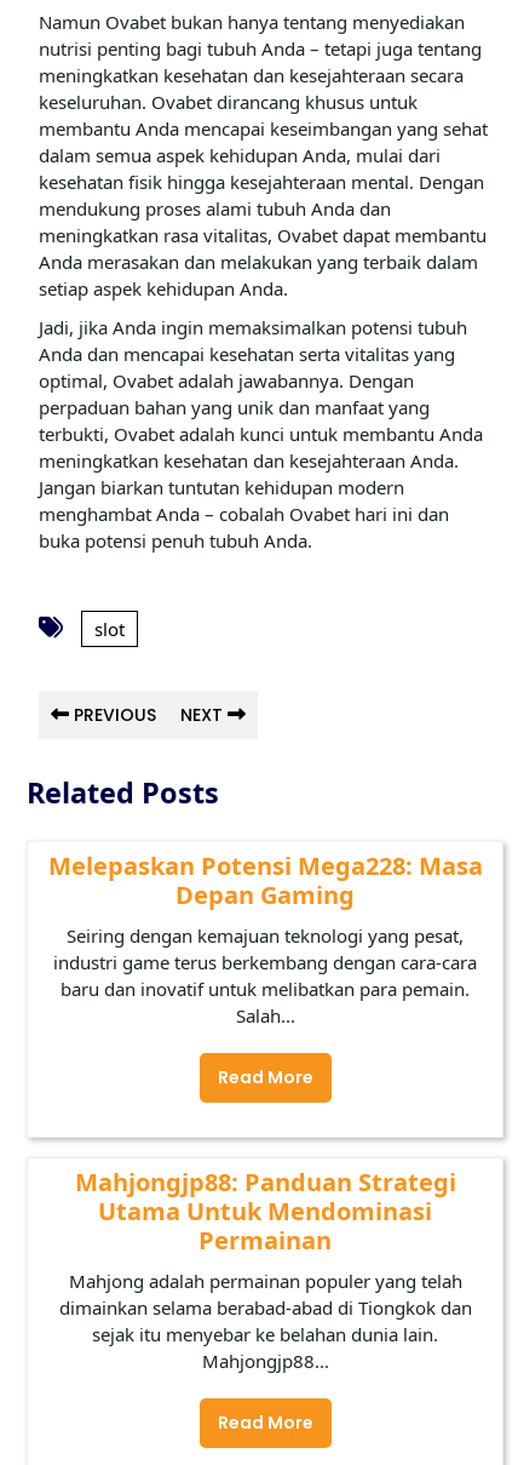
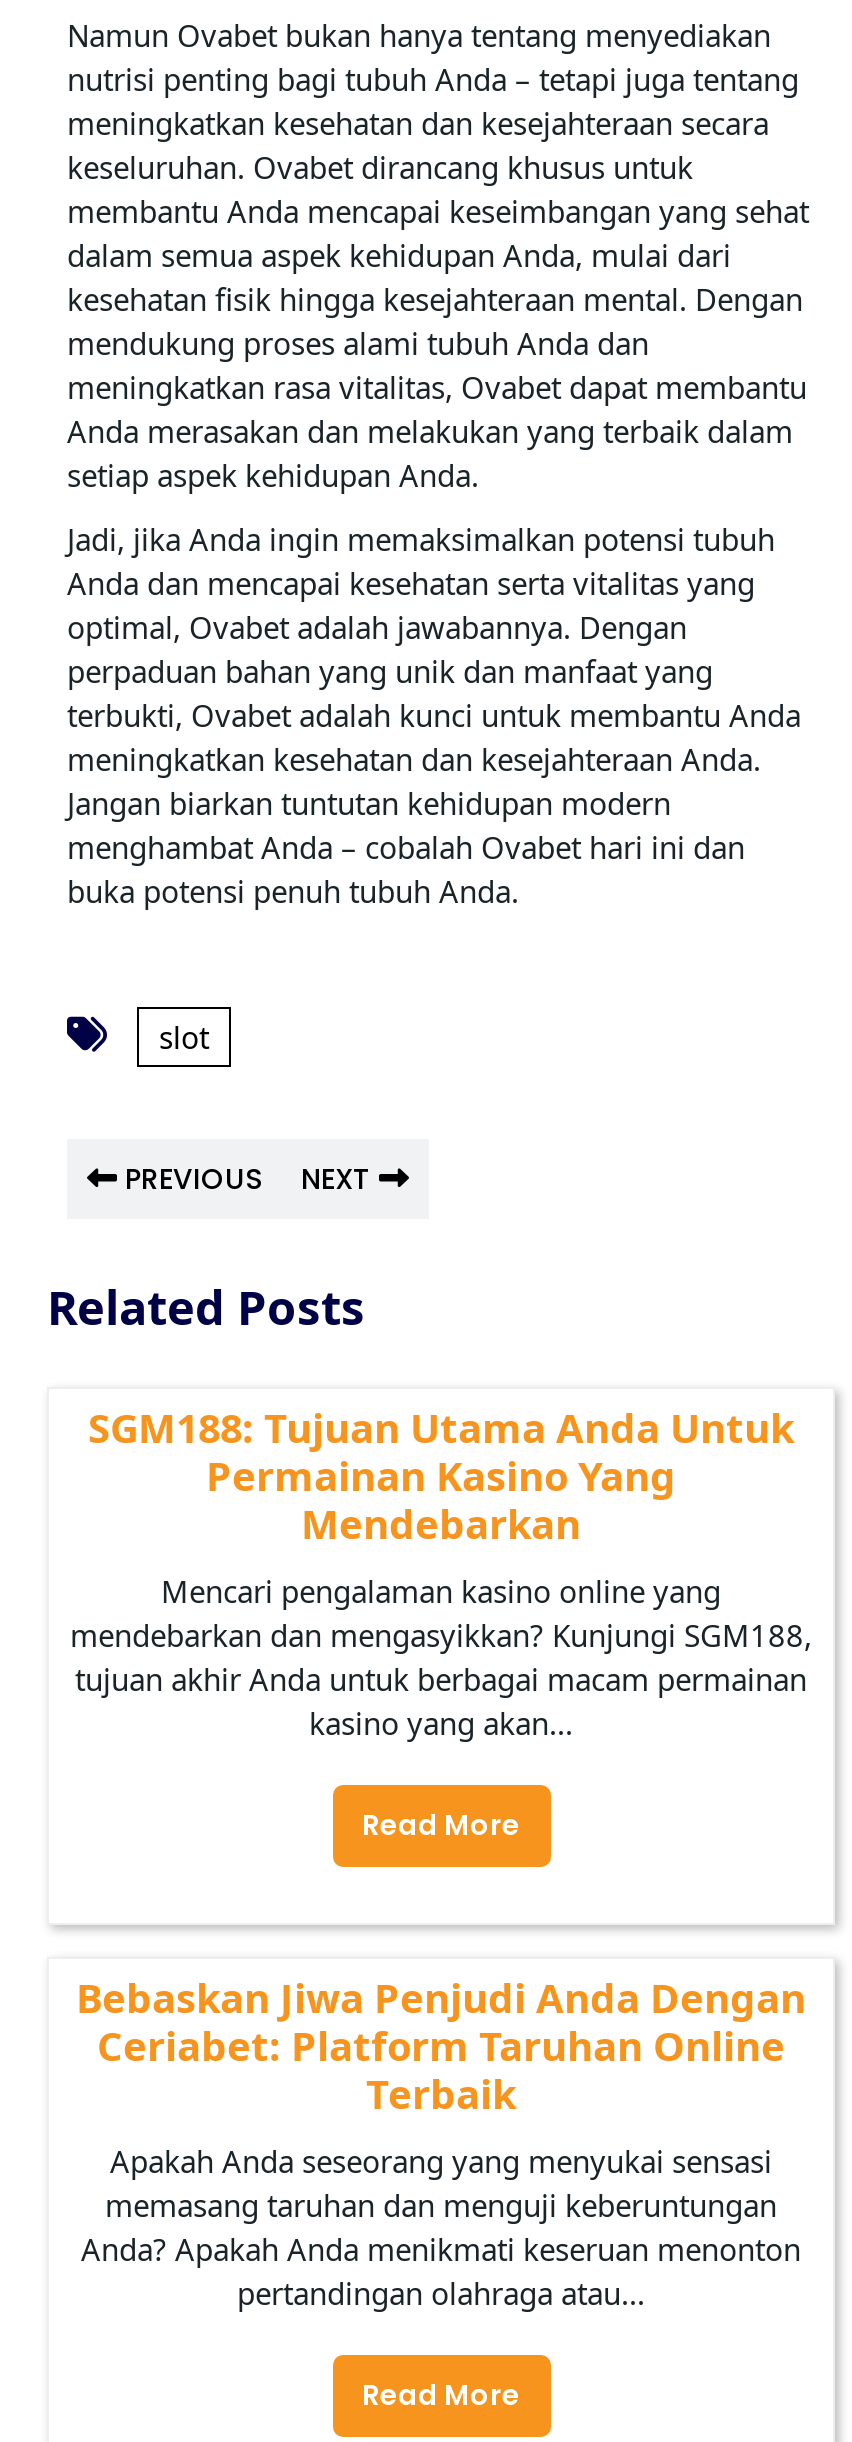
[48,850,482,1028] Melepaskan Potensi Mega228: Masa | Depan Gaming | Seiring dengan kemajuan teknologi yang pesat, | industri game terus berkembang dengan cara-cara | baru dan inovatif untuk melibatkan para pemain. | Salah... -> [70,1401,812,1743] SGM188: Tujuan Utama Anda Untuk | Permainan Kasino Yang | Mendebarkan | Mencari pengalaman kasino online yang | mendebarkan dan mengasyikkan? Kunjungi SGM188, | tujuan akhir Anda untuk berbagai macam permainan | kasino yang akan...
[59,1166,471,1373] Mahjongjp88: Panduan Strategi | Utama Untuk Mendominasi | Permainan | Mahjong adalah permainan populer yang telah | dimainkan selama berabad-abad di Tiongkok dan | sejak itu menyebar ke belahan dunia lain. | Mahjongjp88... -> [76,1971,806,2313] Bebaskan Jiwa Penjudi Anda Dengan | Ceriabet: Platform Taruhan Online | Terbaik | Apakah Anda seseorang yang menyukai sensasi | memasang taruhan dan menguji keberuntungan | Anda? Apakah Anda menikmati keseruan menonton | pertandingan olahraga atau...

